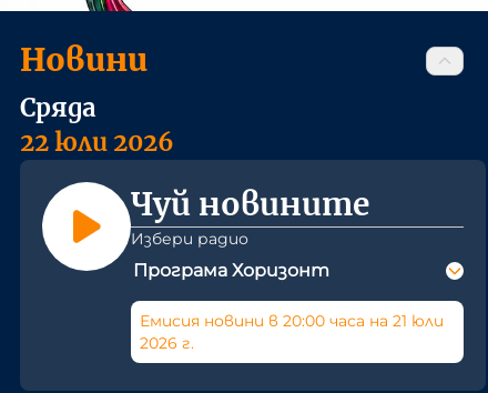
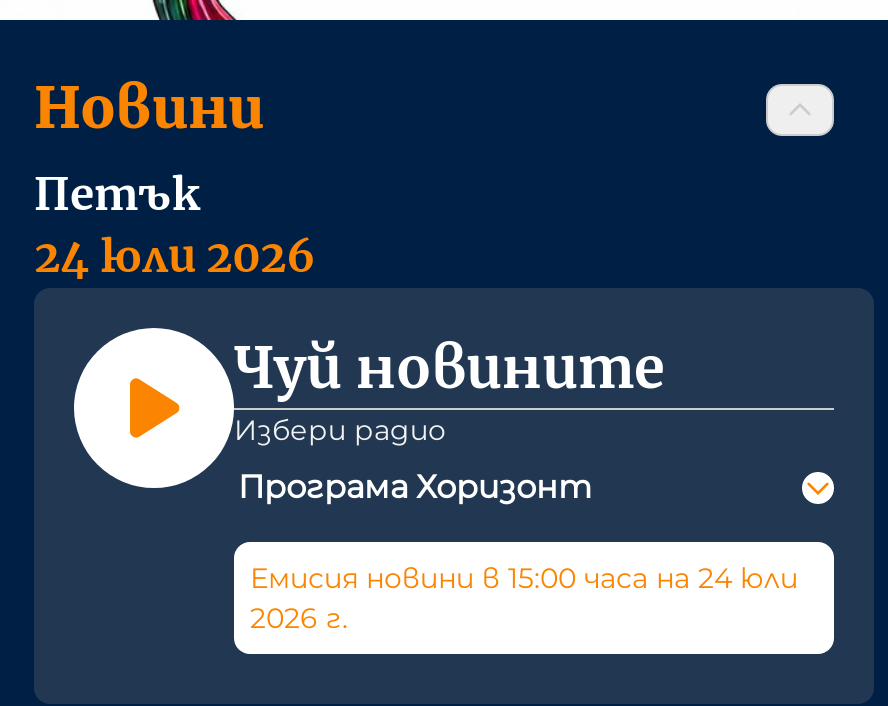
[20,92,174,158] Сряда | 22 юли 2026 -> [34,166,316,284] Петък | 24 юли 2026
[140,311,444,331] Емисия новини в 20:00 часа на 21 юли -> [250,560,798,596] Емисия новини в 15:00 часа на 24 юли

